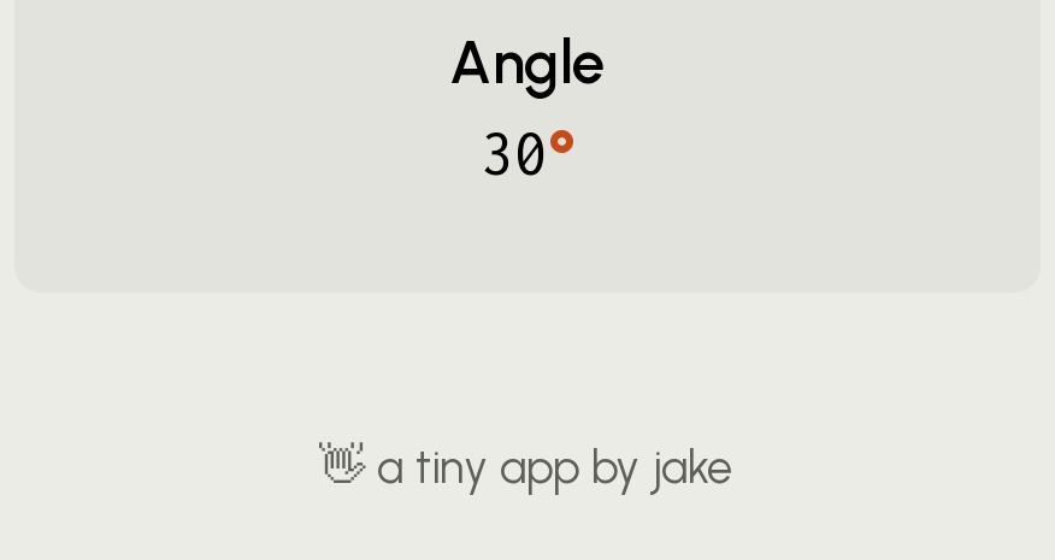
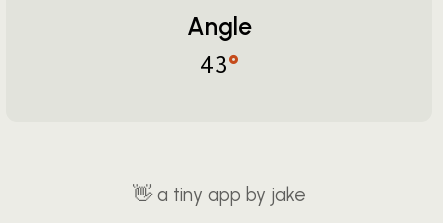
[481,117,574,190] 30° -> [199,49,238,79] 43°

